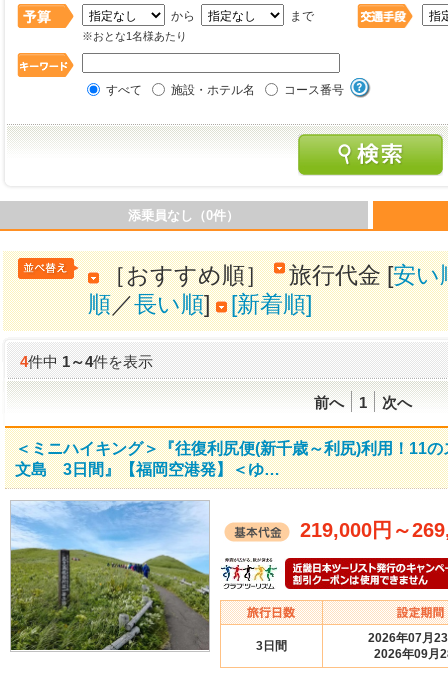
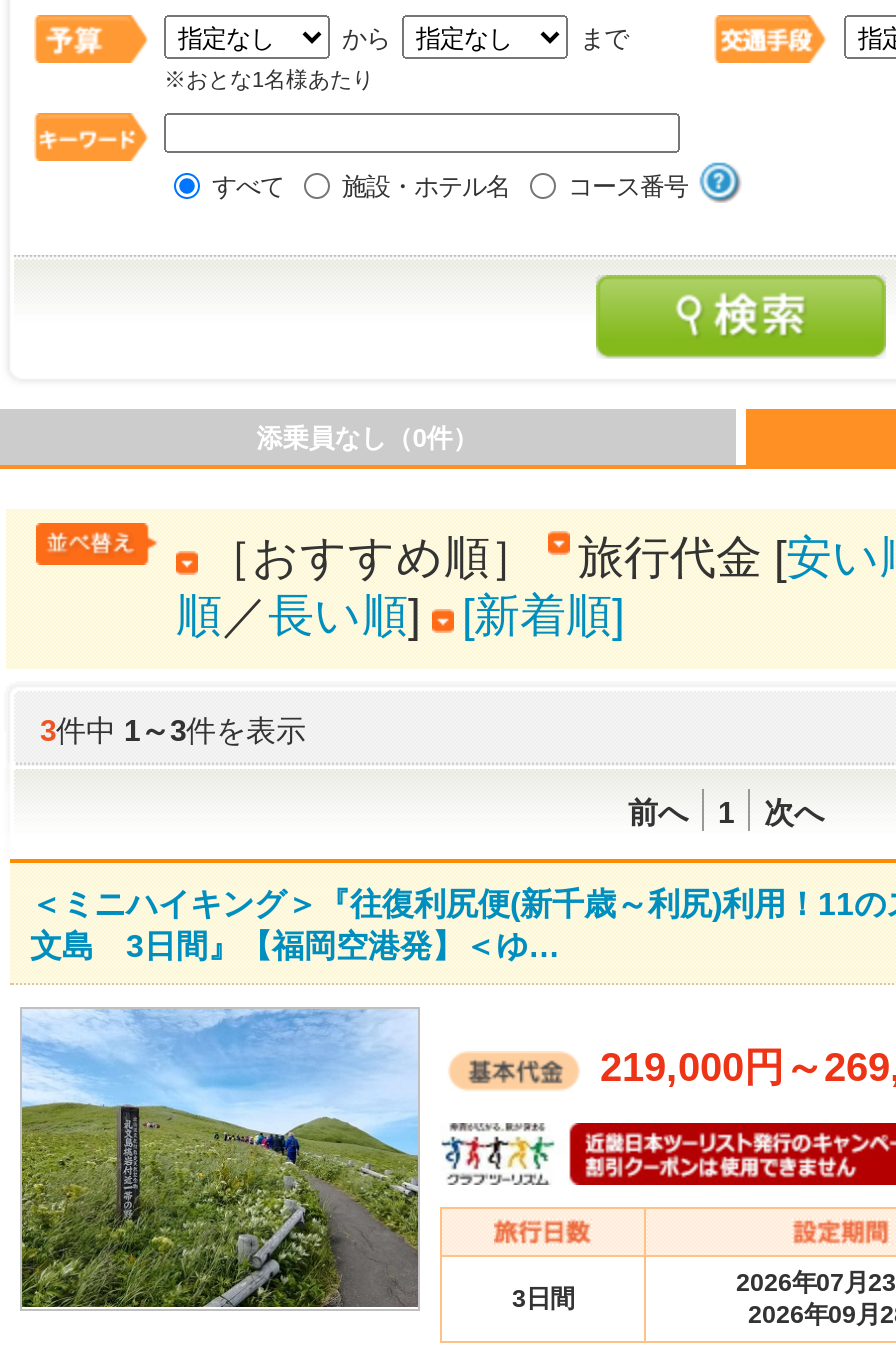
[20,353,153,370] 4件中1～4件を表示 -> [40,713,306,747] 3件中1～3件を表示

